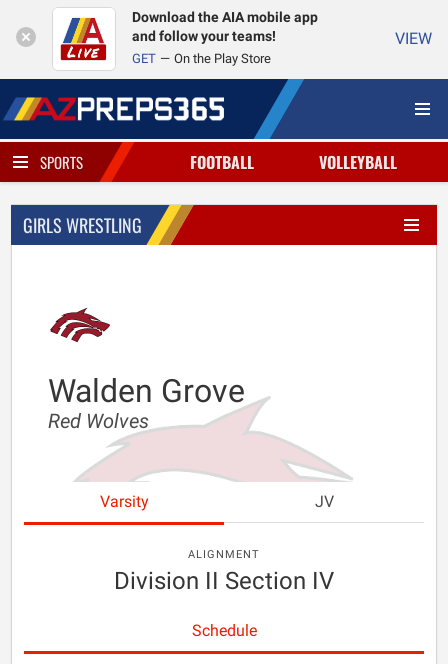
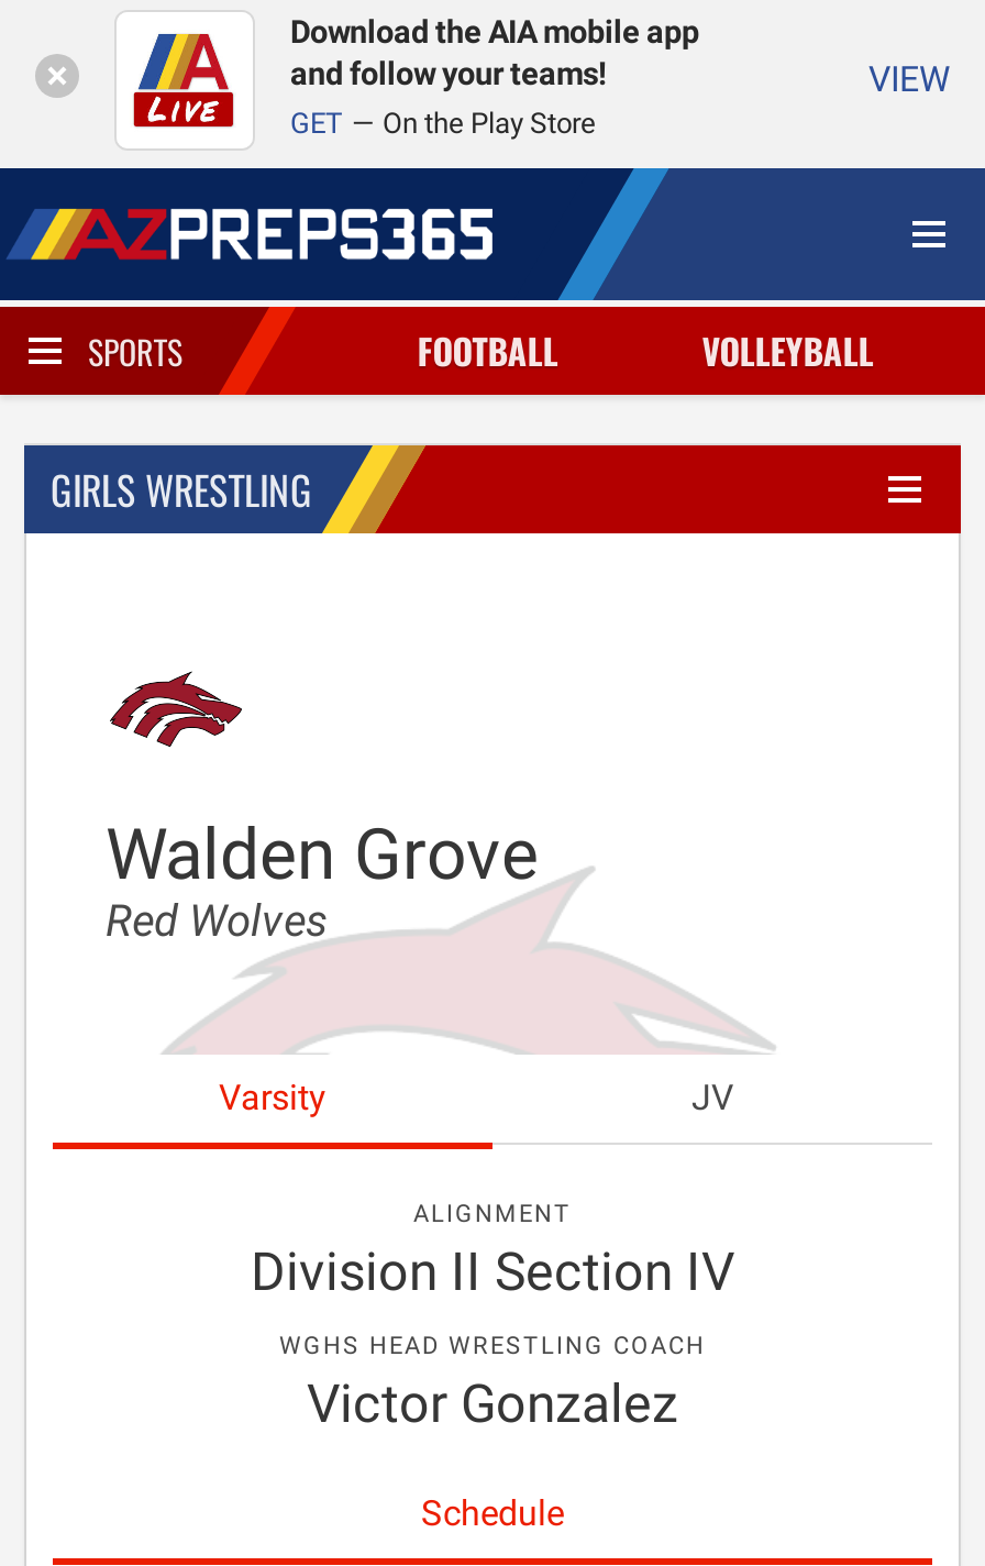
none -> [279,1332,706,1435] WGHS HEAD WRESTLING COACH | Victor Gonzalez

